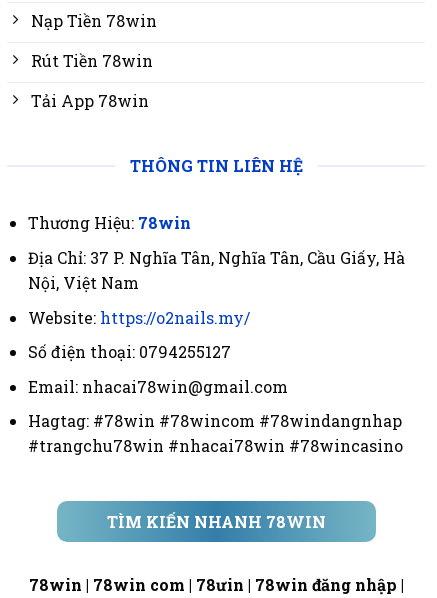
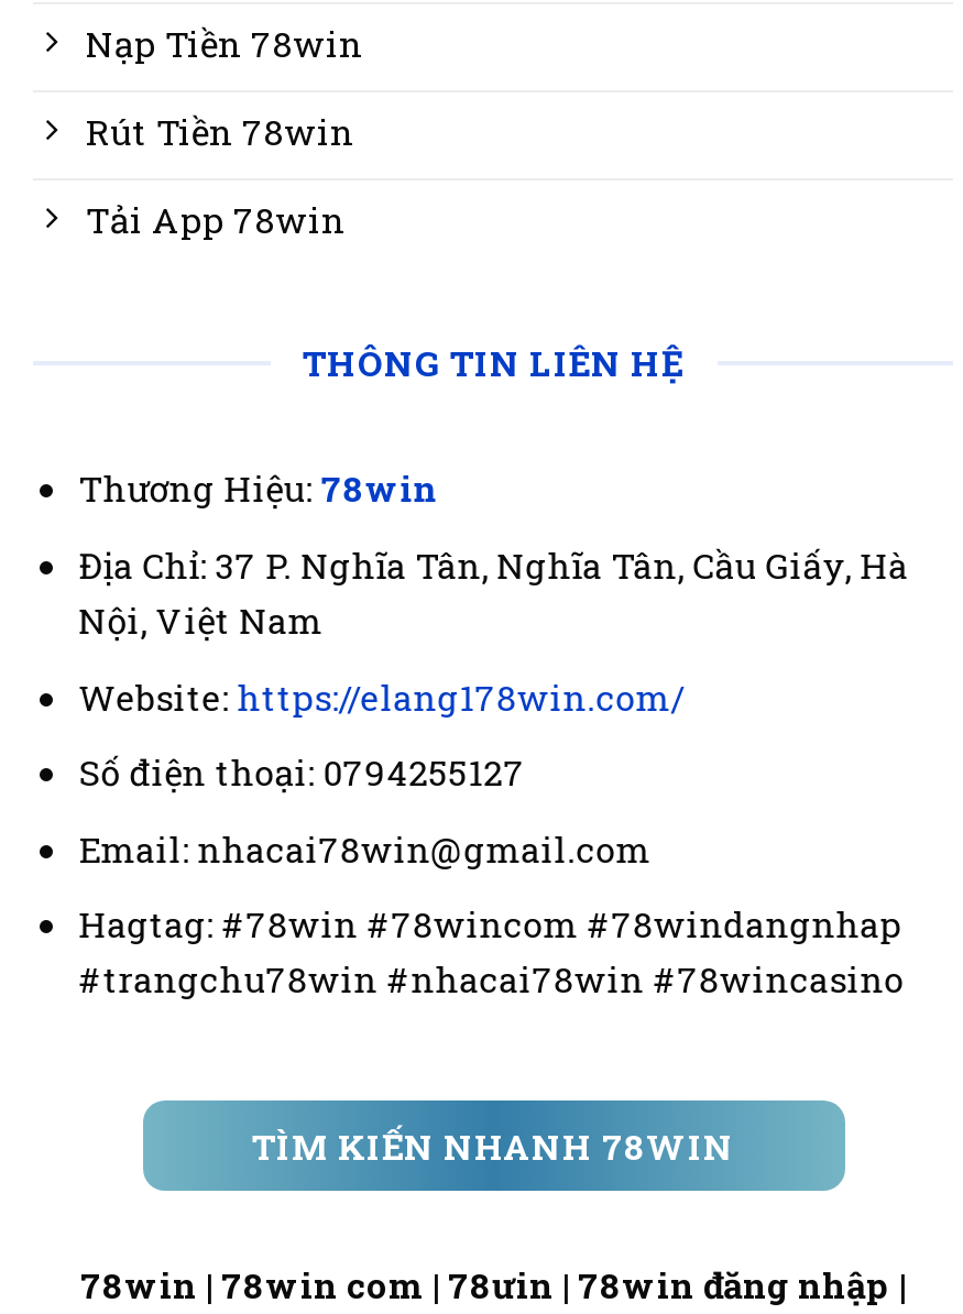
[28,306,250,327] Website: https://o2nails.my/ -> [79,672,684,719] Website: https://elang178win.com/

